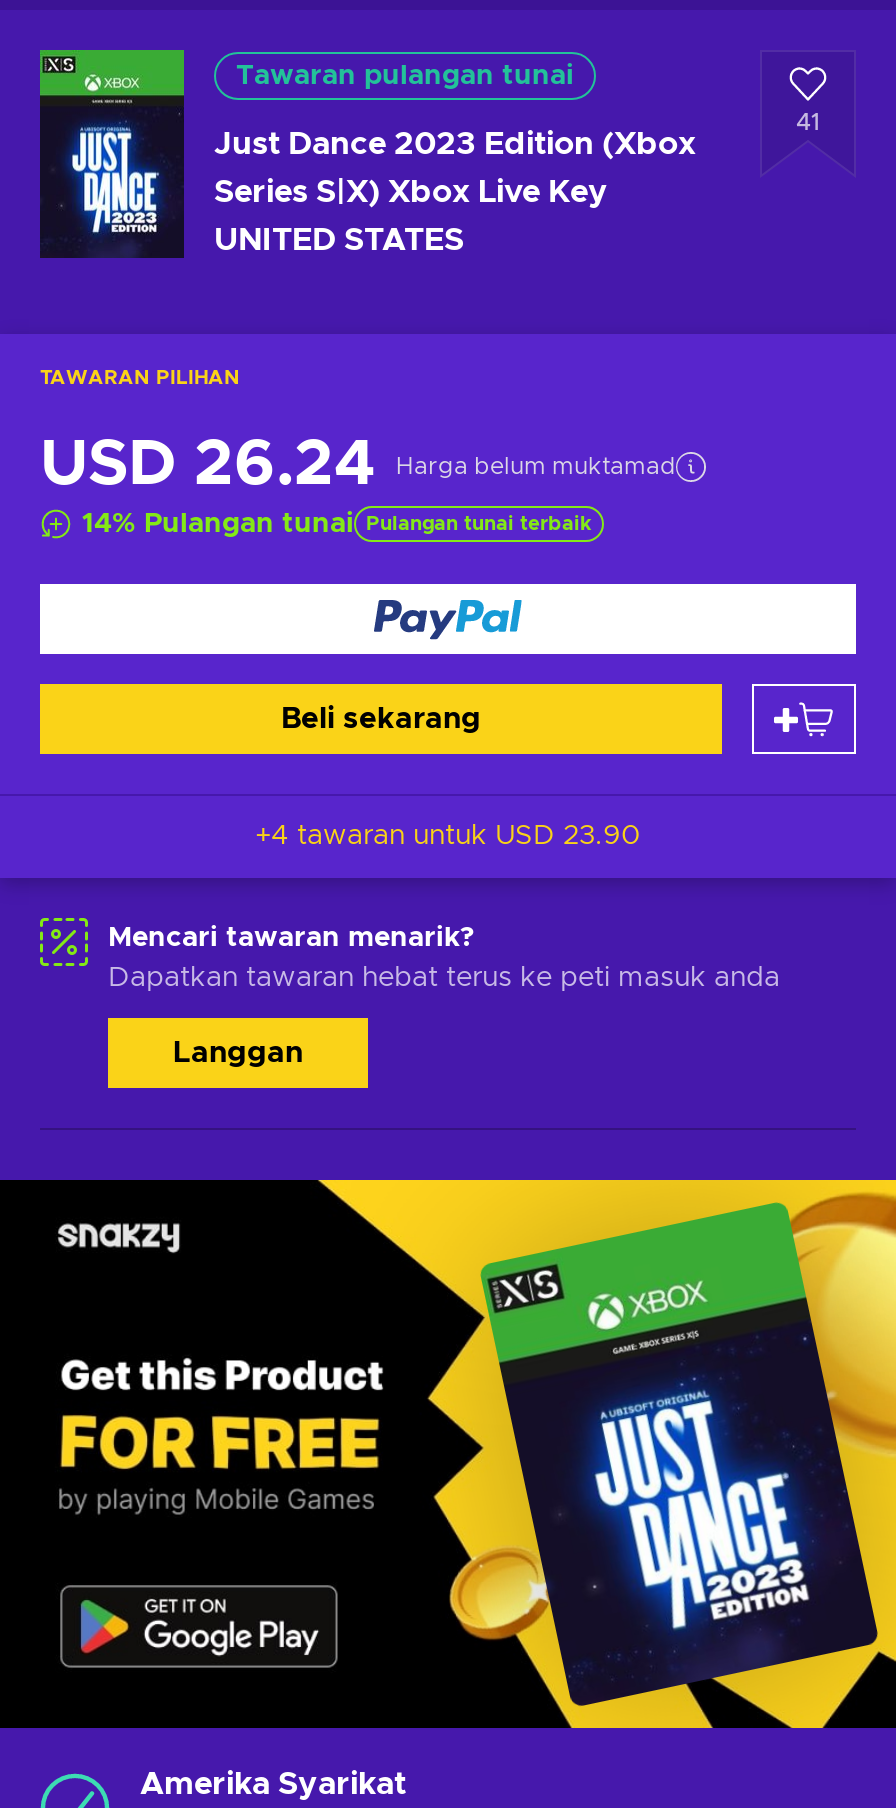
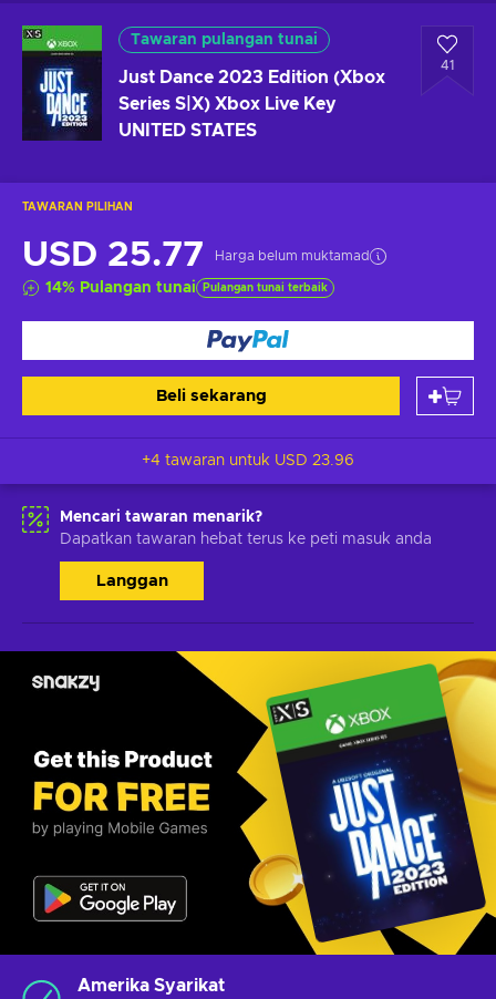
[40,434,676,498] USD 26.24 Harga belum muktamad -> [22,238,370,274] USD 25.77 Harga belum muktamad
[255,822,641,850] +4 tawaran untuk USD 23.90 -> [142,453,354,468] +4 tawaran untuk USD 23.96

